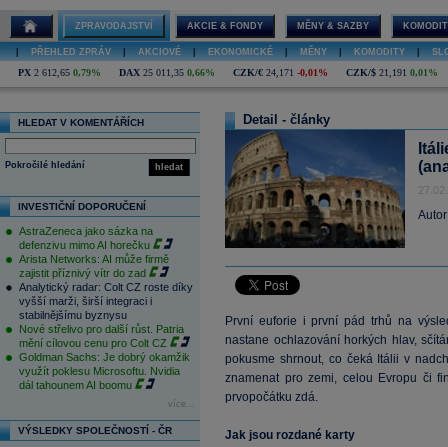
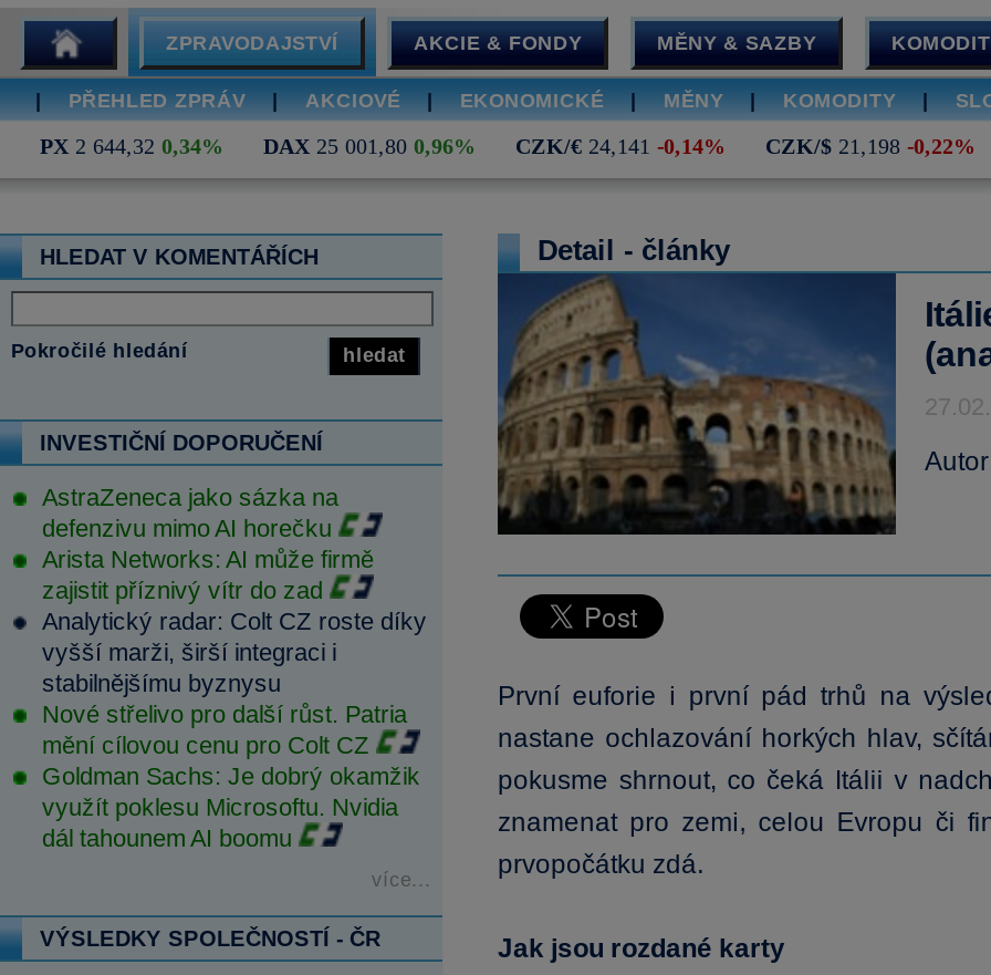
[18,67,101,78] PX 2 612,65 0,79% -> [40,134,223,158] PX 2 644,32 0,34%
[119,67,215,78] DAX 25 011,35 0,66% -> [263,134,476,158] DAX 25 001,80 0,96%
[233,67,328,78] CZK/€ 24,171 -0,01% -> [515,134,726,158] CZK/€ 24,141 -0,14%
[346,67,438,78] CZK/$ 21,191 0,01% -> [765,134,976,158] CZK/$ 21,198 -0,22%

